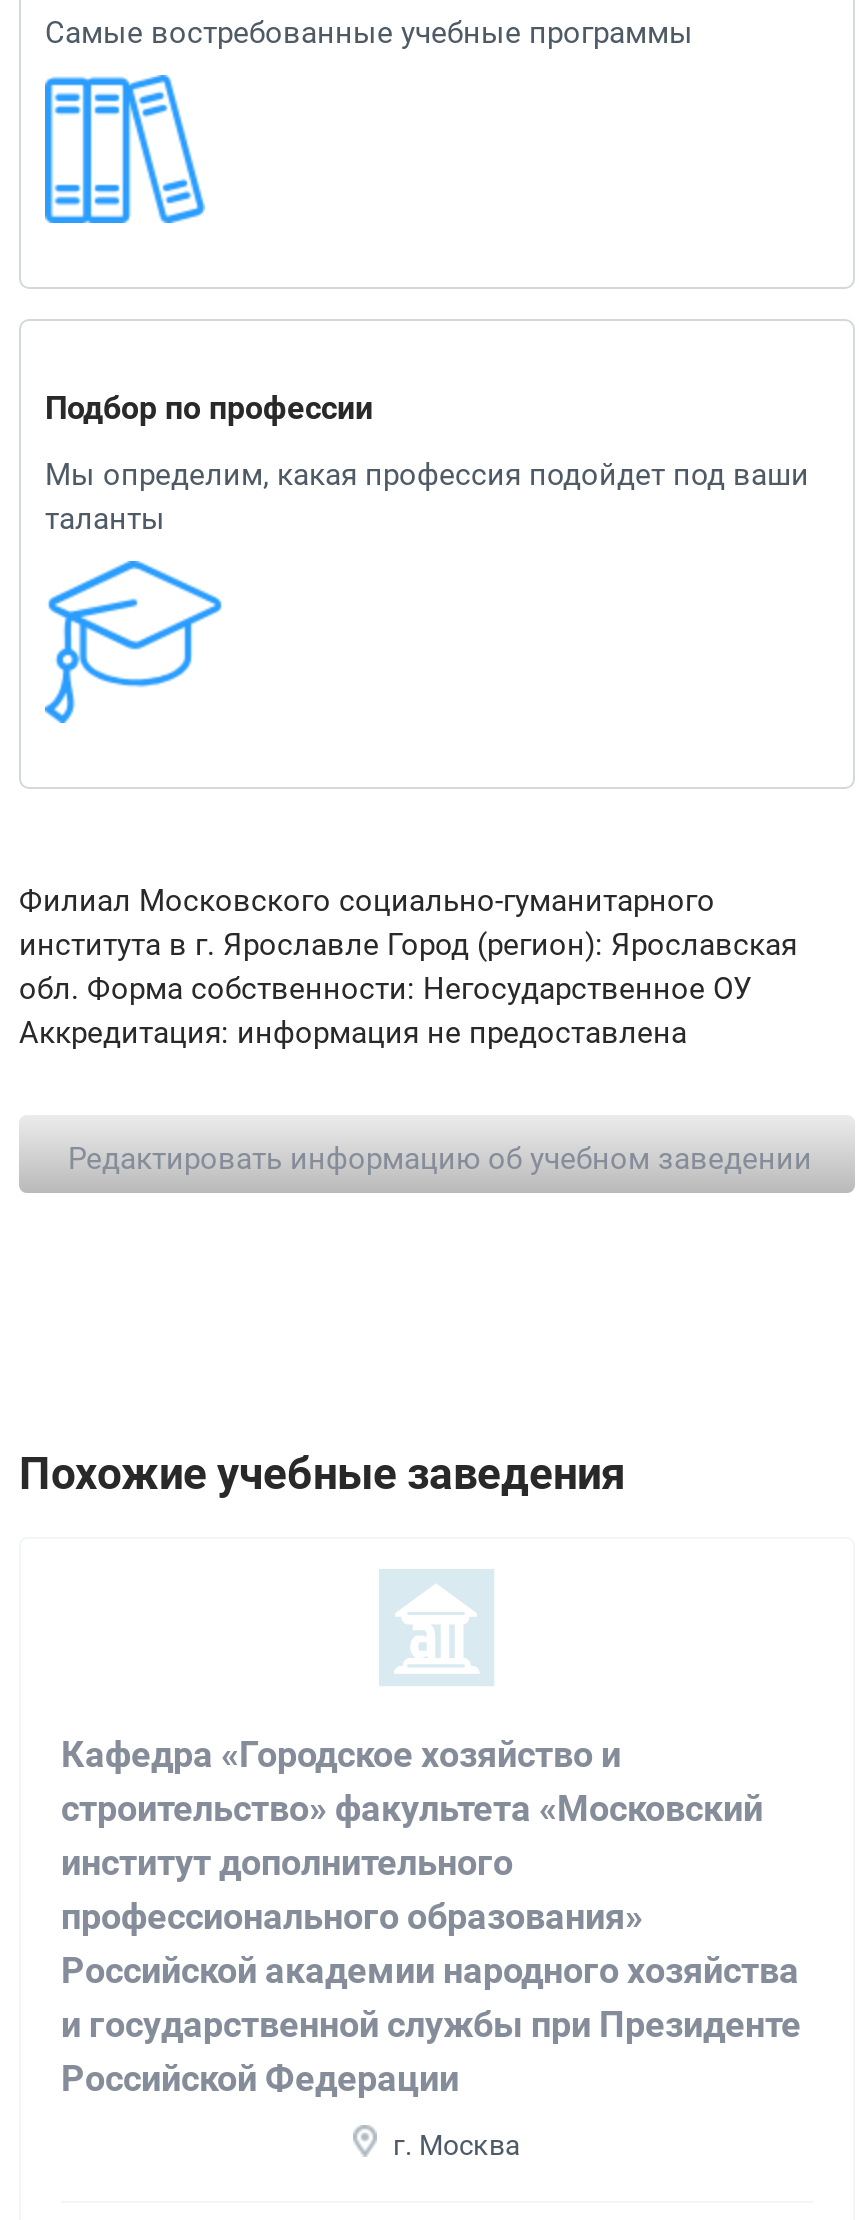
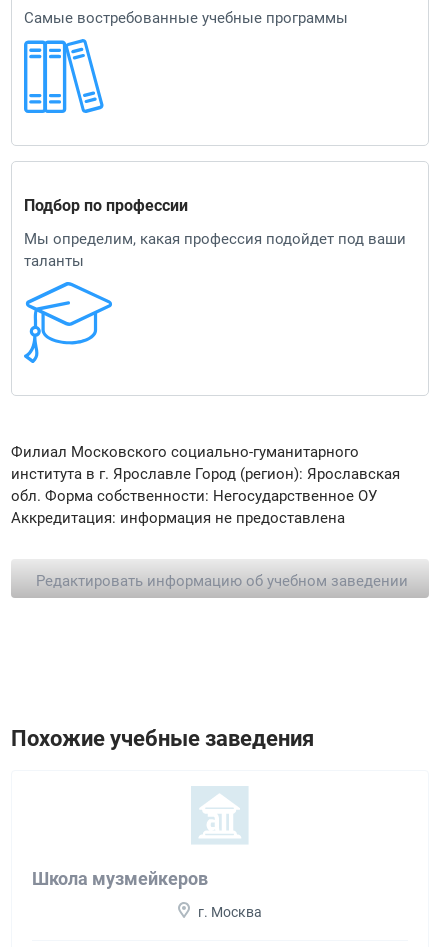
[61,1732,801,2098] Кафедра «Городское хозяйство и | строительство» факультета «Московский | институт дополнительного | профессионального образования» | Российской академии народного хозяйства | и государственной службы при Президенте | Российской Федерации -> [32,867,208,888] Школа музмейкеров

